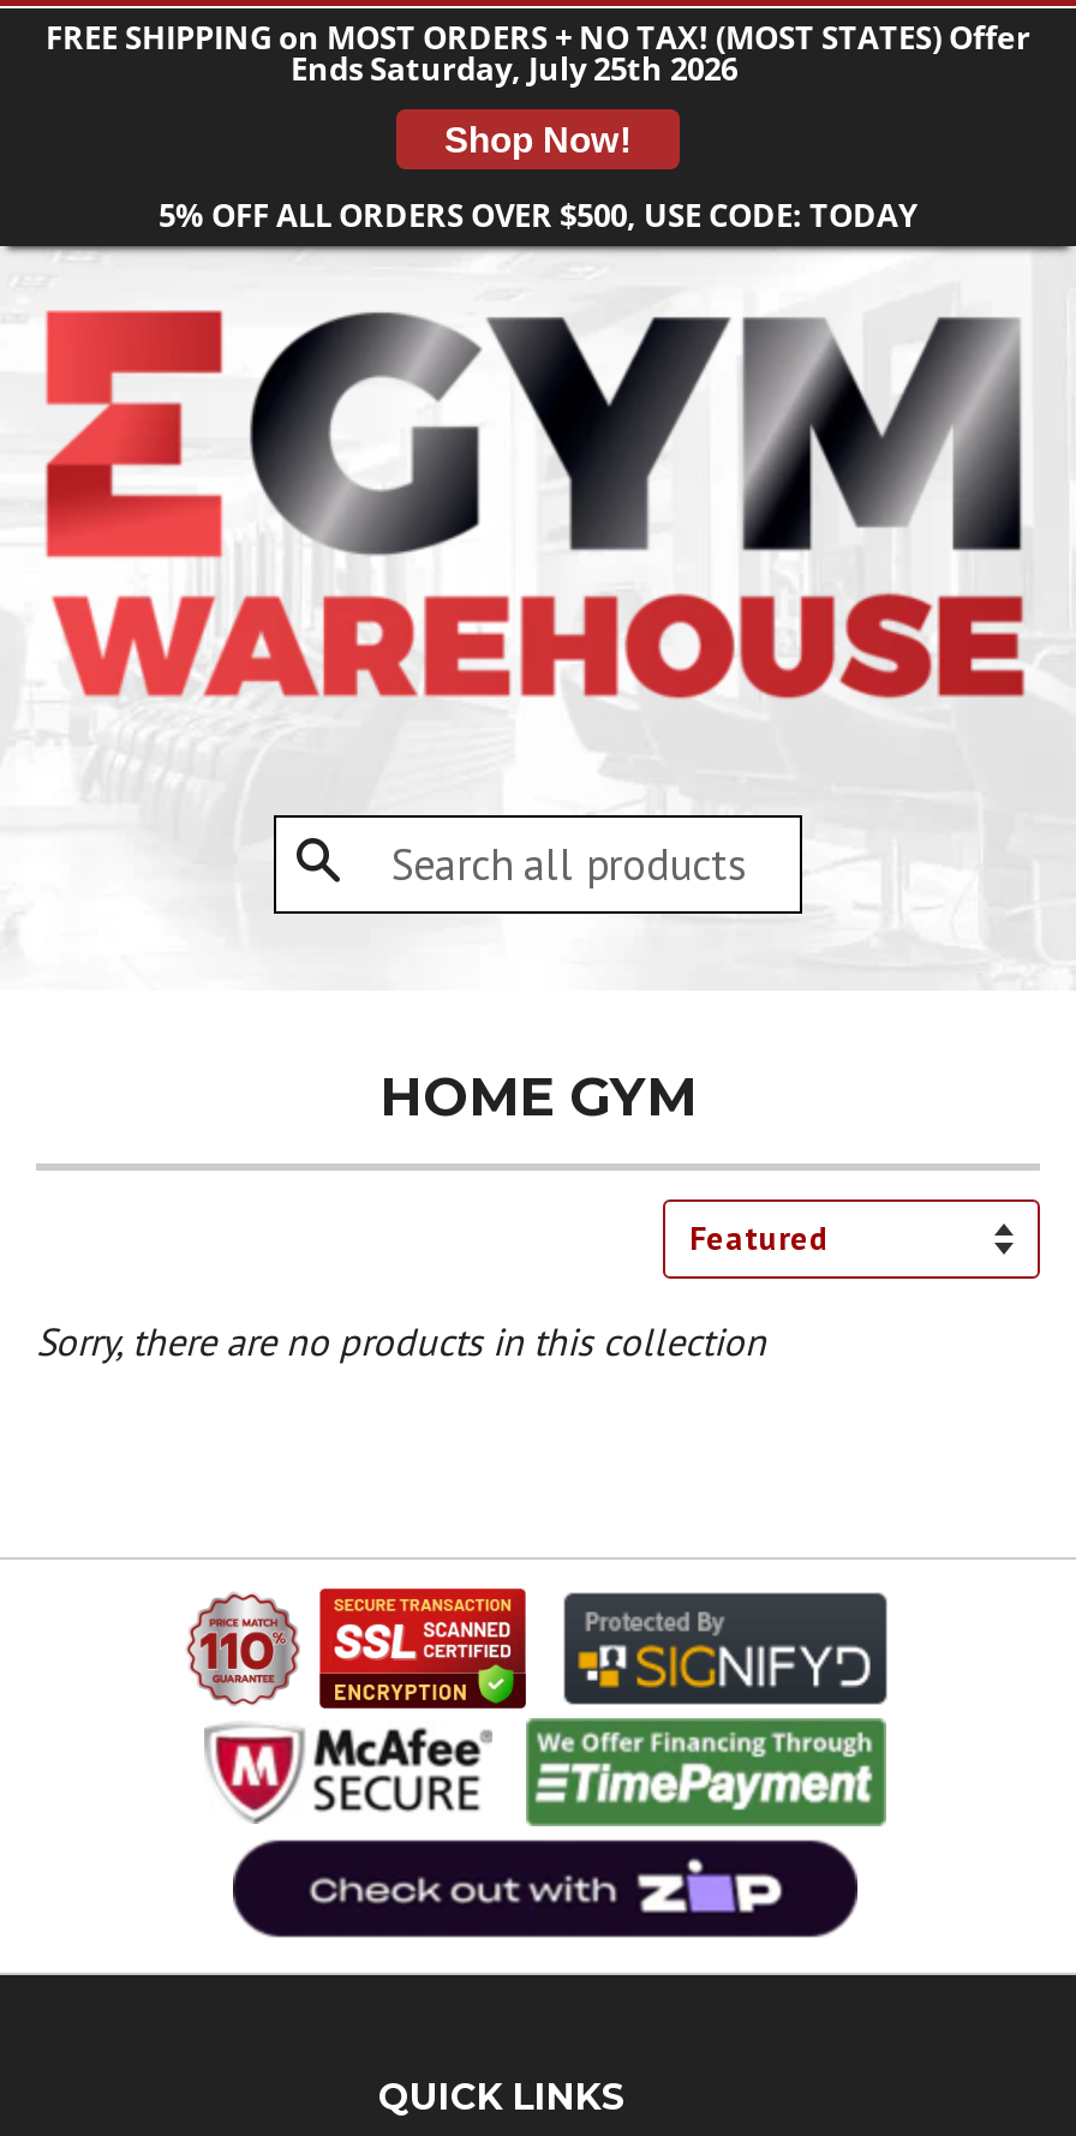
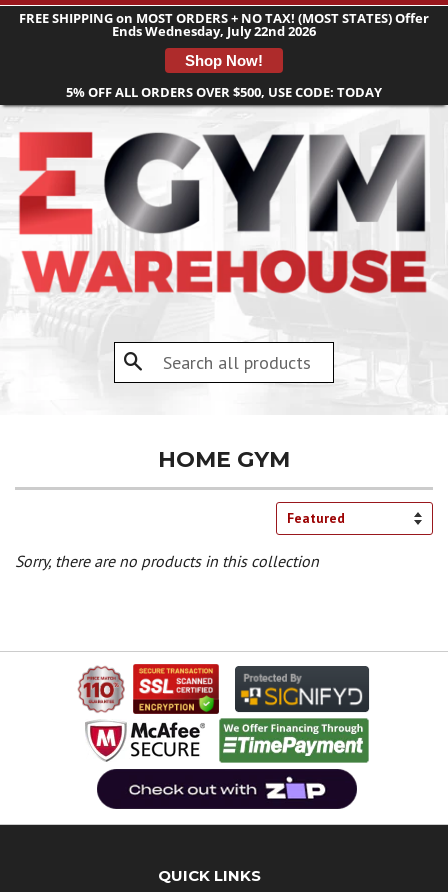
[291,47,737,90] Ends Saturday, July 25th 2026 -> [112,22,316,40] Ends Wednesday, July 22nd 2026

